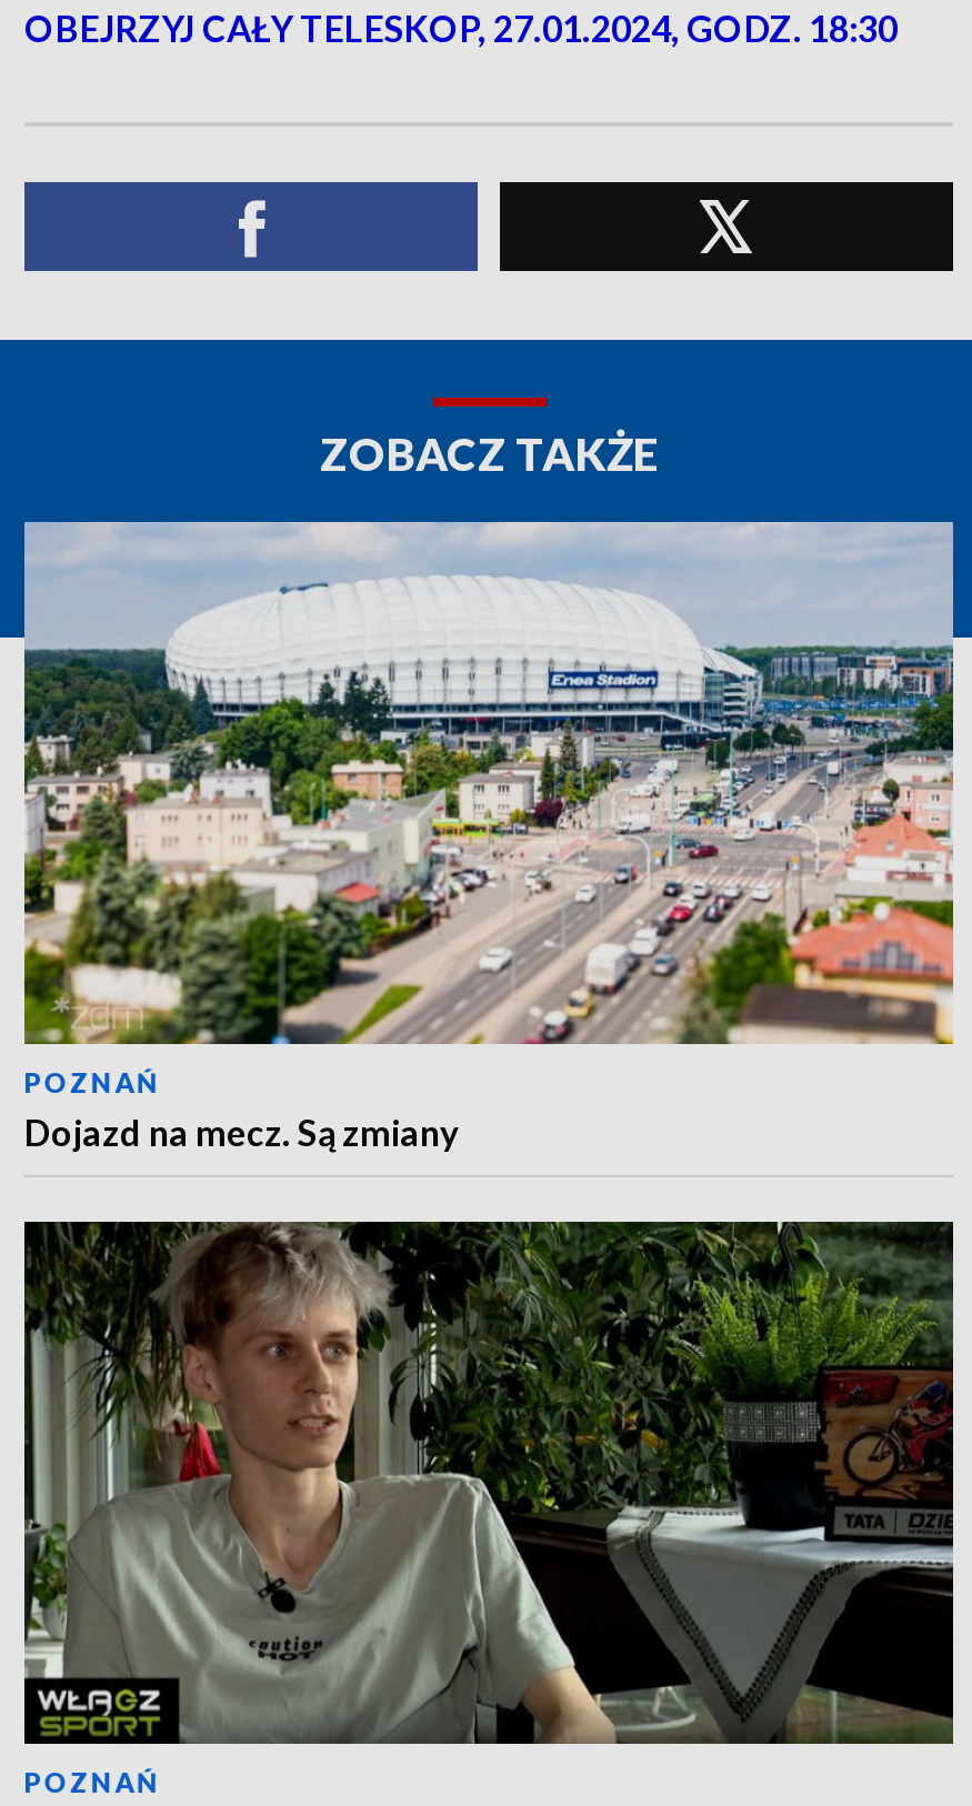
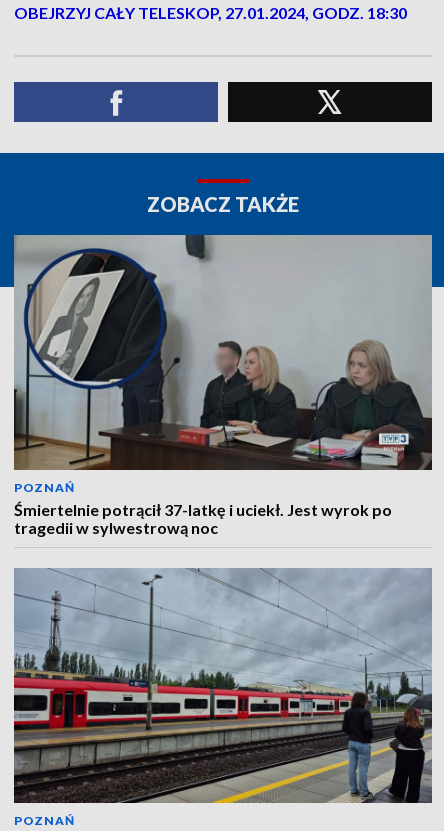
[22,520,955,1153] [image] | Dojazd na mecz. Są zmiany -> [13,234,433,537] [image] | Śmiertelnie potrącił 37-latkę i uciekł. Jest wyrok po | tragedii w sylwestrową noc
[22,1220,955,1746] [image] -> [13,568,432,804] [image]

